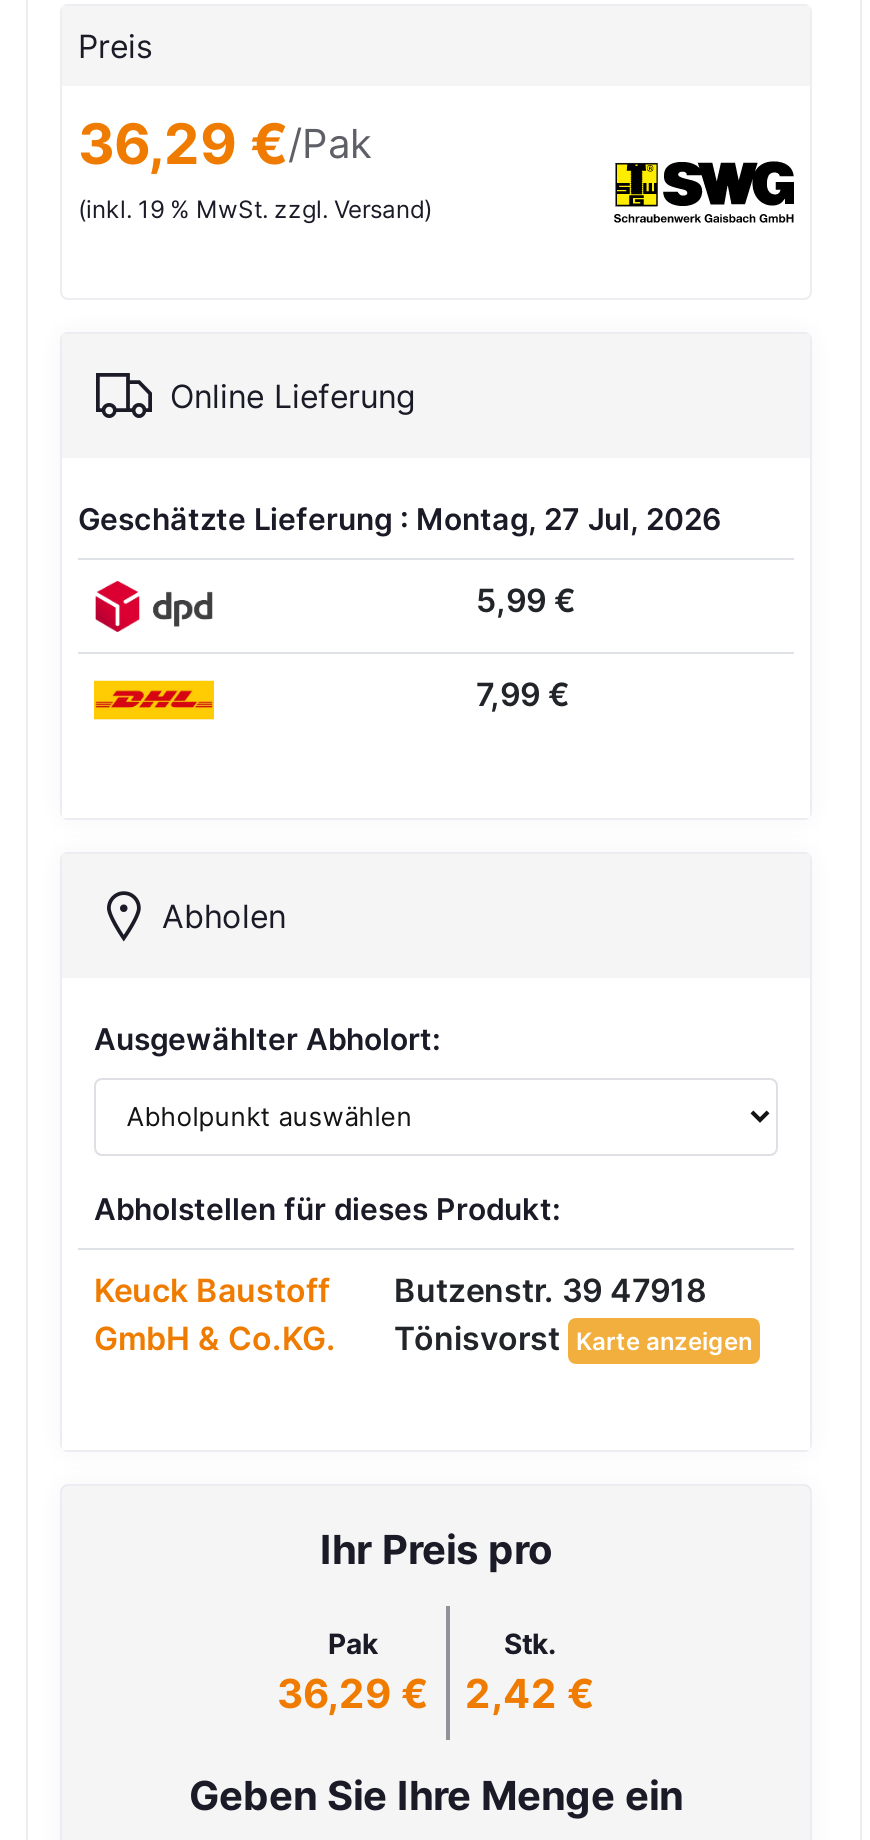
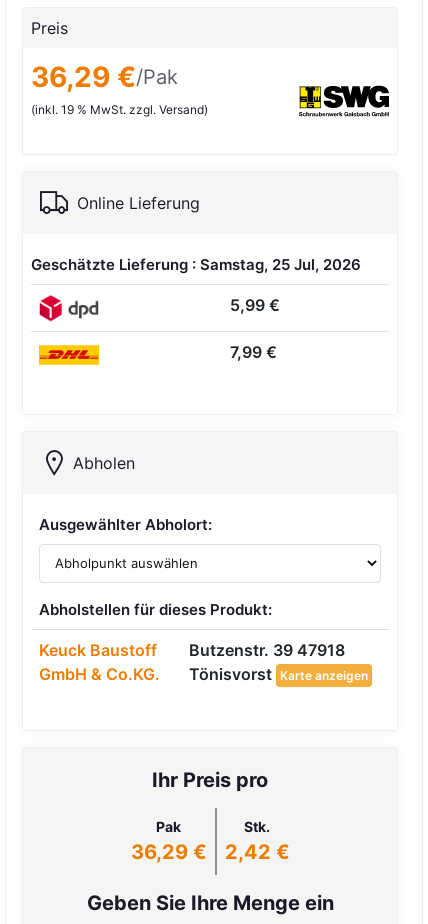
[78,500,722,538] Geschätzte Lieferung : Montag, 27 Jul, 2026 -> [31,255,361,274] Geschätzte Lieferung : Samstag, 25 Jul, 2026

